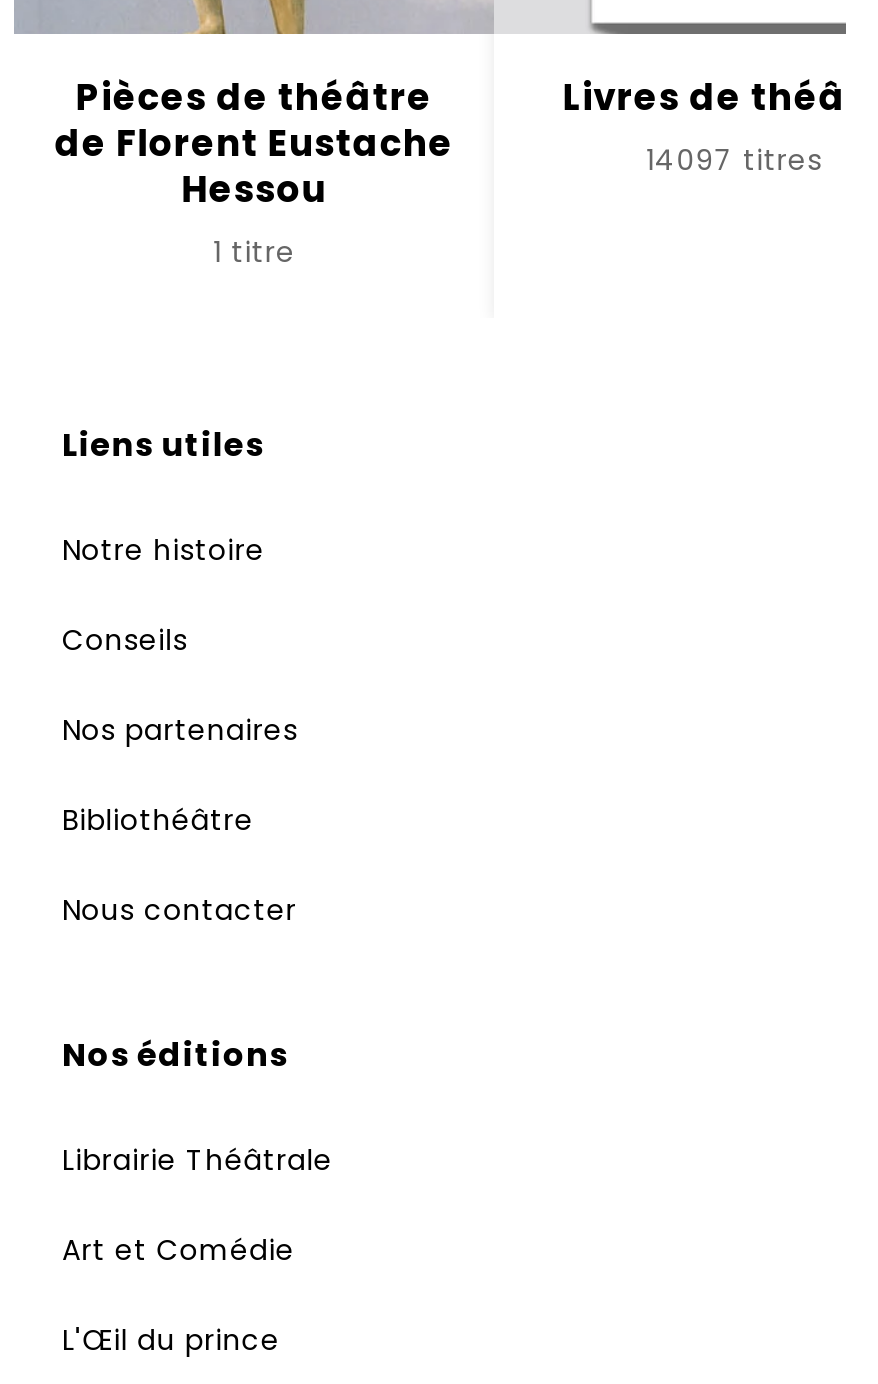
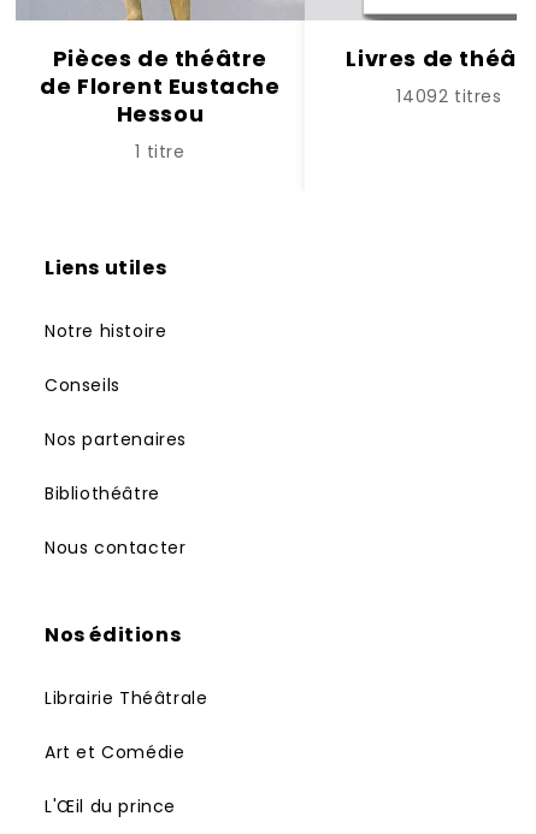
[646,141,822,181] 14097 titres -> [397,85,502,109] 14092 titres

